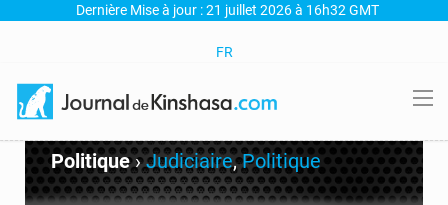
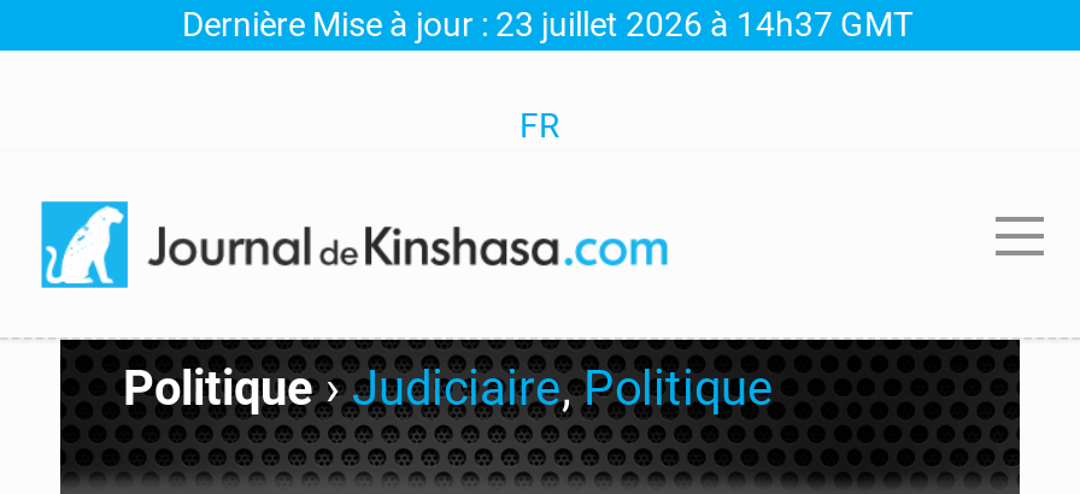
[72,2,378,18] Dernière Mise à jour : 21 juillet 2026 à 16h32 GMT -> [175,5,912,43] Dernière Mise à jour : 23 juillet 2026 à 14h37 GMT

